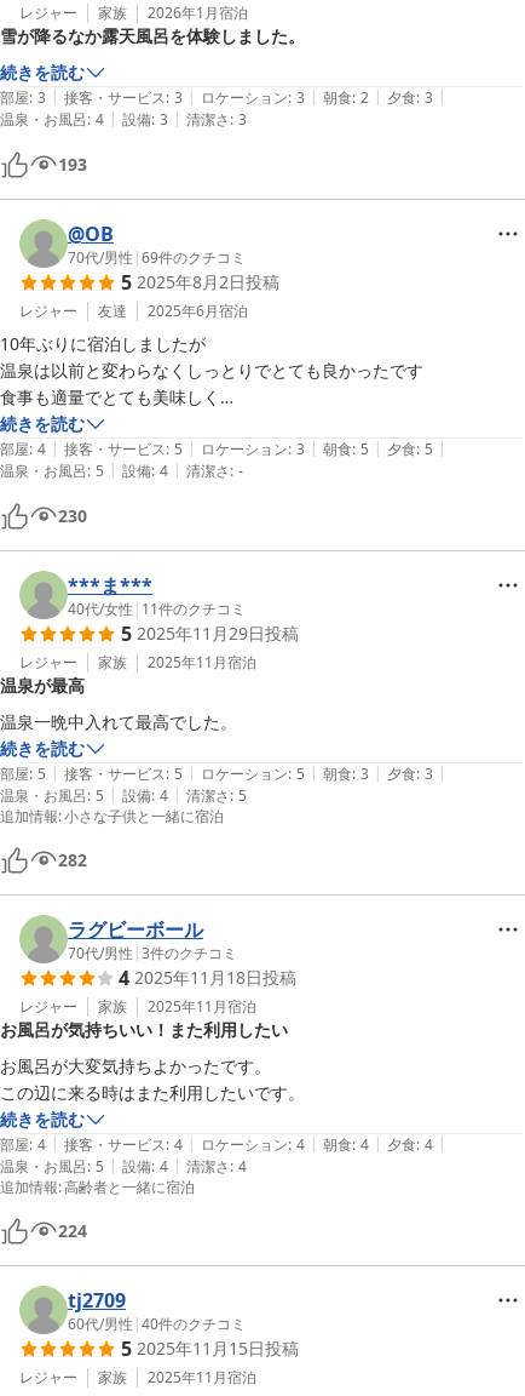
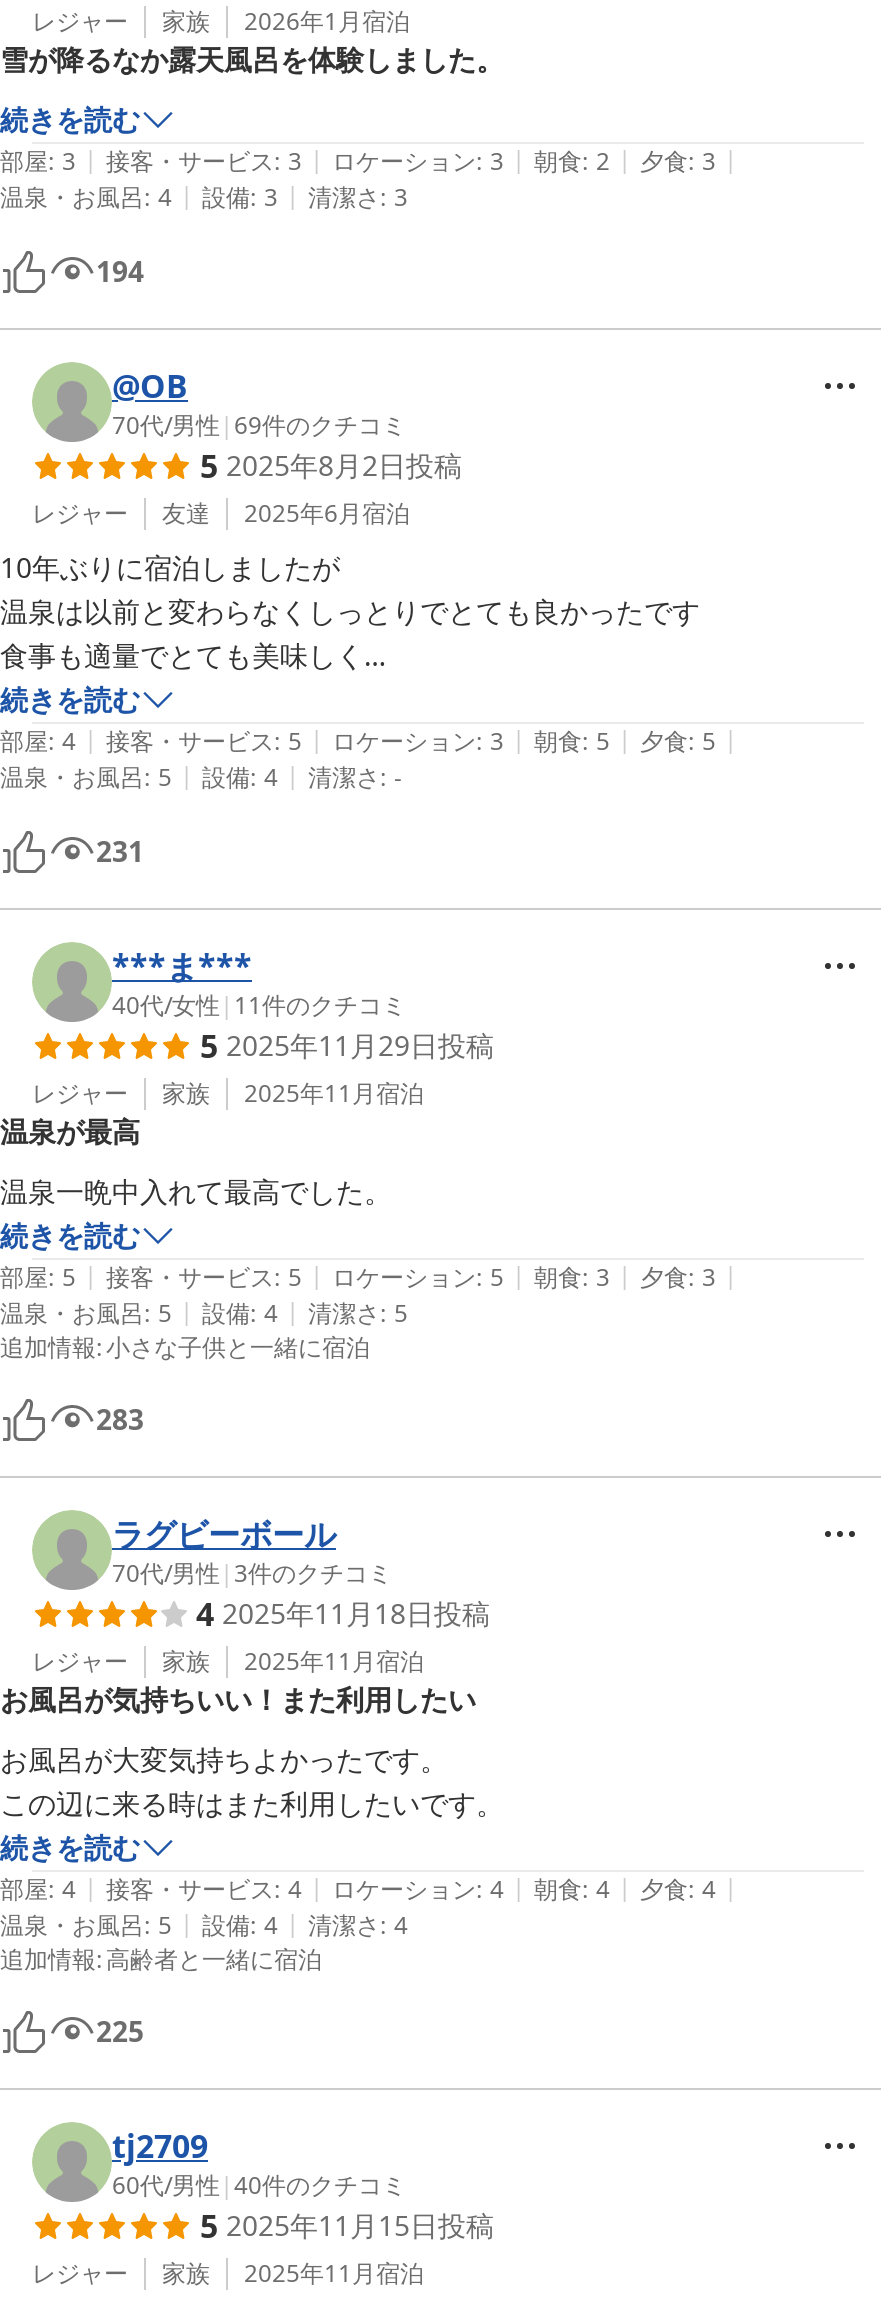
[58,153,87,176] 193 -> [96,252,144,290] 194
[58,504,87,527] 230 -> [96,832,144,870] 231
[58,848,87,871] 282 -> [96,1400,144,1438] 283
[58,1219,87,1242] 224 -> [96,2012,144,2050] 225

